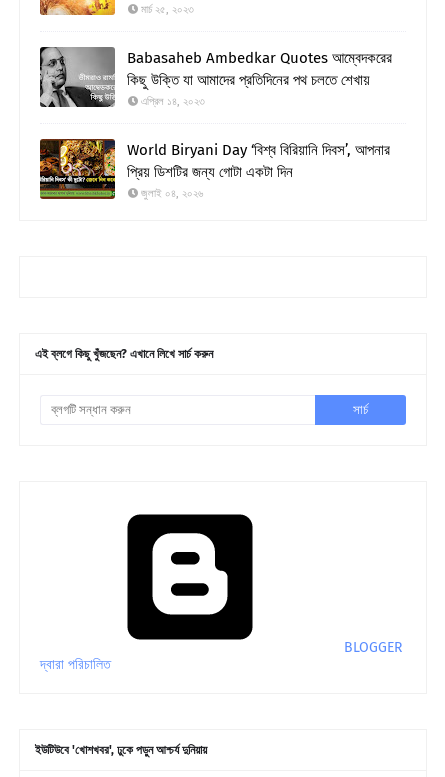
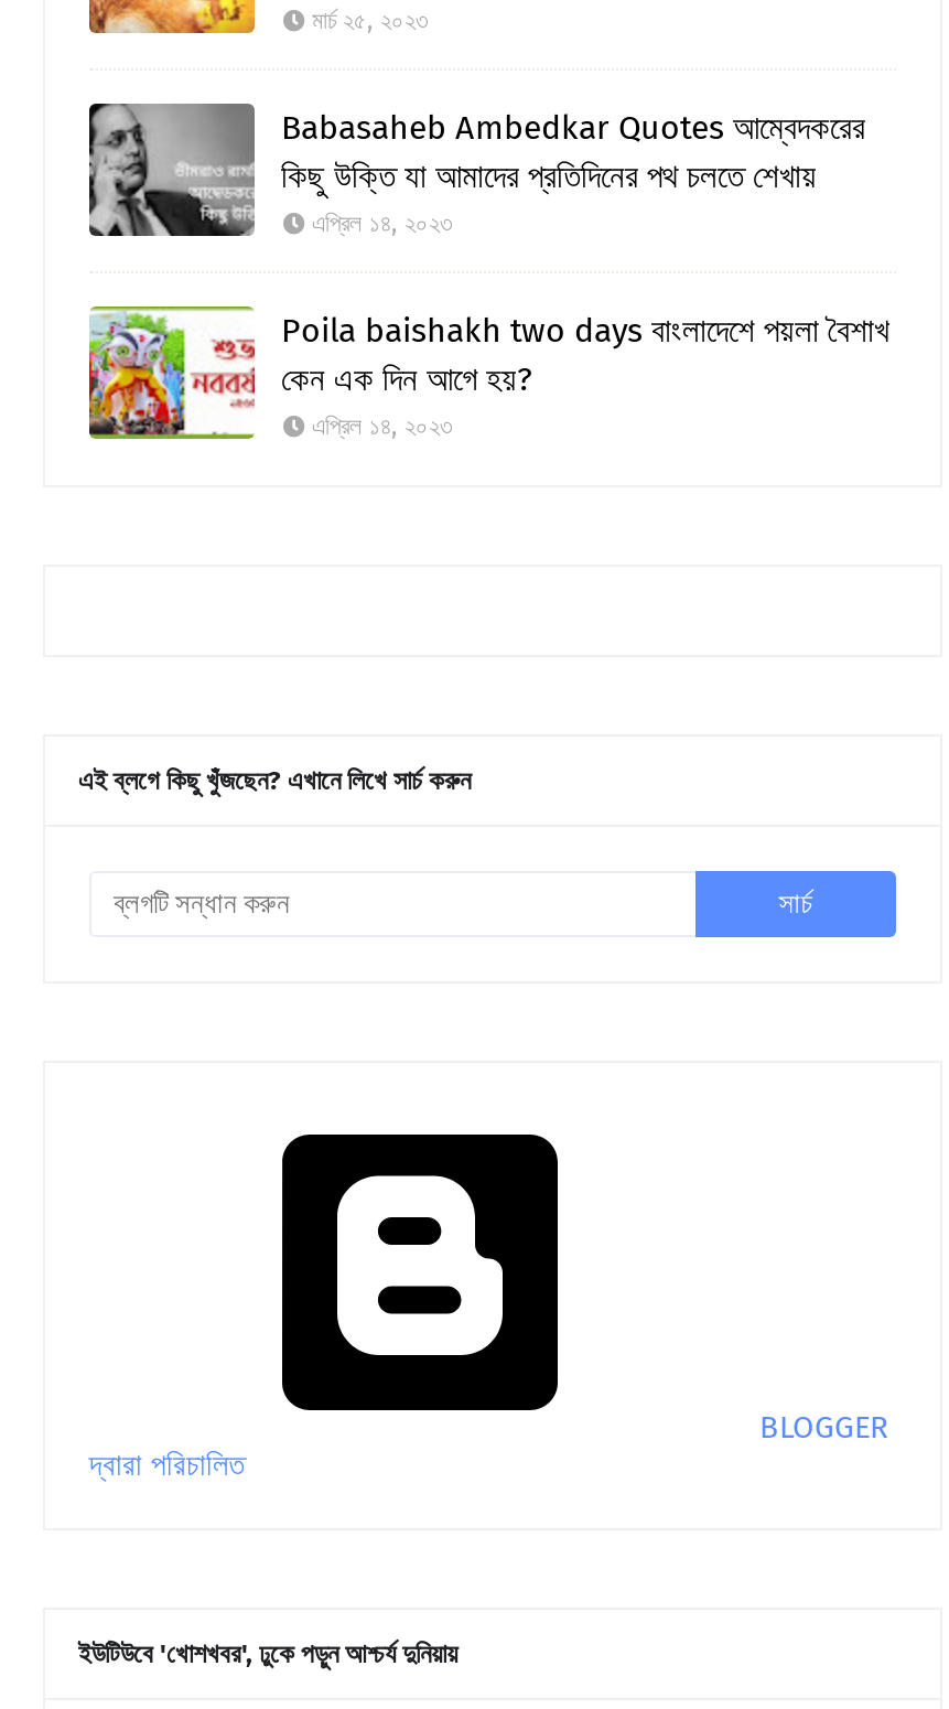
[39,138,390,200] [image] | World Biryani Day ‘বিশ্ব বিরিয়ানি দিবস’, আপনার | প্রিয় ডিশটির জন্য গোটা একটা দিন | জুলাই ০৪, ২০২৬ -> [87,304,889,441] [image] | Poila baishakh two days বাংলাদেশে পয়লা বৈশাখ | কেন এক দিন আগে হয়? | এপ্রিল ১৪, ২০২৩

